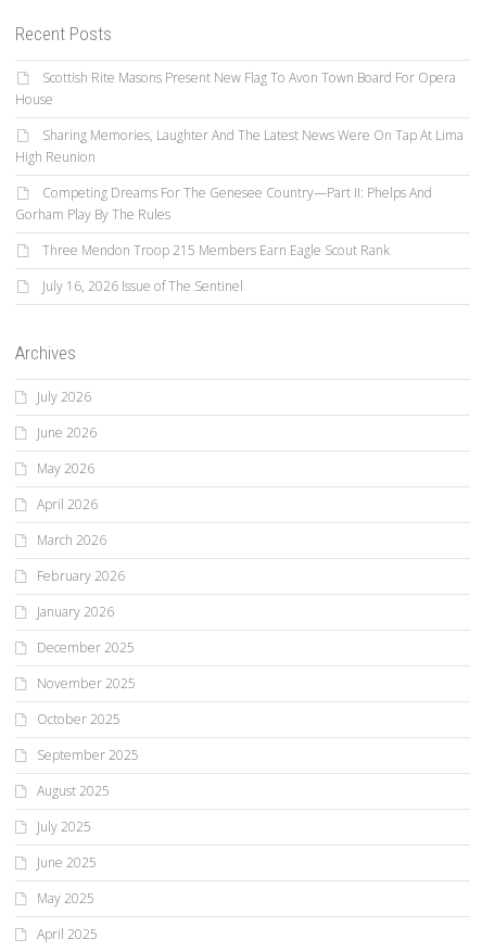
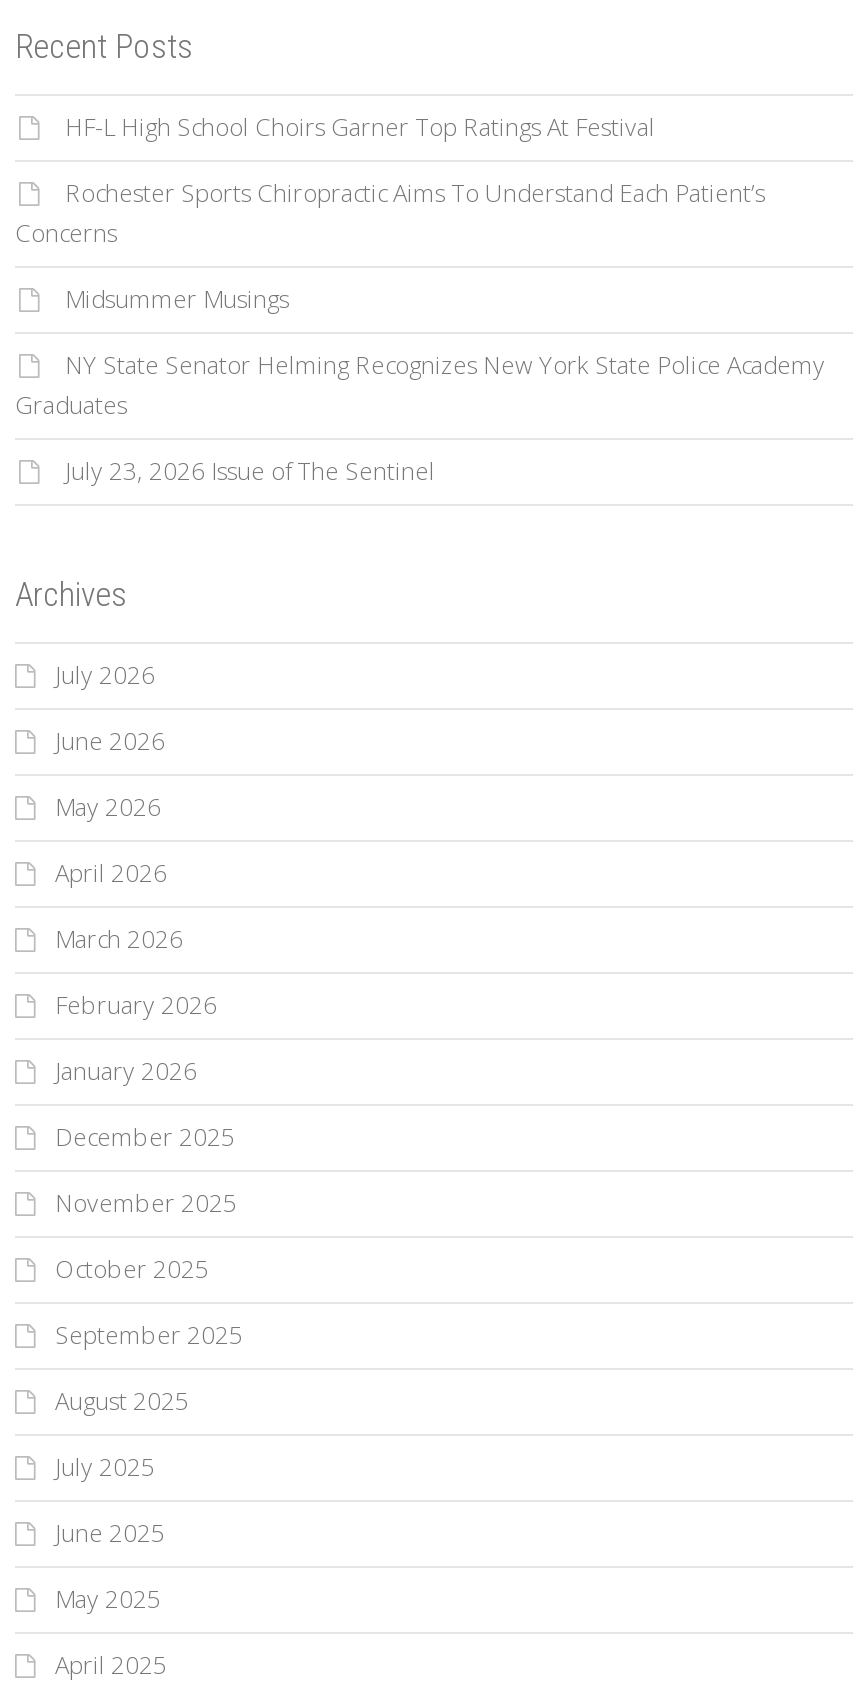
[15,68,456,108] Scottish Rite Masons Present New Flag To Avon Town Board For Opera | House -> [65,109,655,143] HF-L High School Choirs Garner Top Ratings At Festival
[15,125,464,166] Sharing Memories, Laughter And The Latest News Were On Tap At Lima | High Reunion -> [15,175,765,249] Rochester Sports Chiropractic Aims To Understand Each Patient’s | Concerns
[15,183,432,223] Competing Dreams For The Genesee Country—Part II: Phelps And | Gorham Play By The Rules -> [65,281,289,315] Midsummer Musings
[42,240,390,259] Three Mendon Troop 215 Members Earn Eagle Scout Rank -> [15,347,825,421] NY State Senator Helming Recognizes New York State Police Academy | Graduates
[42,276,243,295] July 16, 2026 Issue of The Sentinel -> [65,453,435,487] July 23, 2026 Issue of The Sentinel

